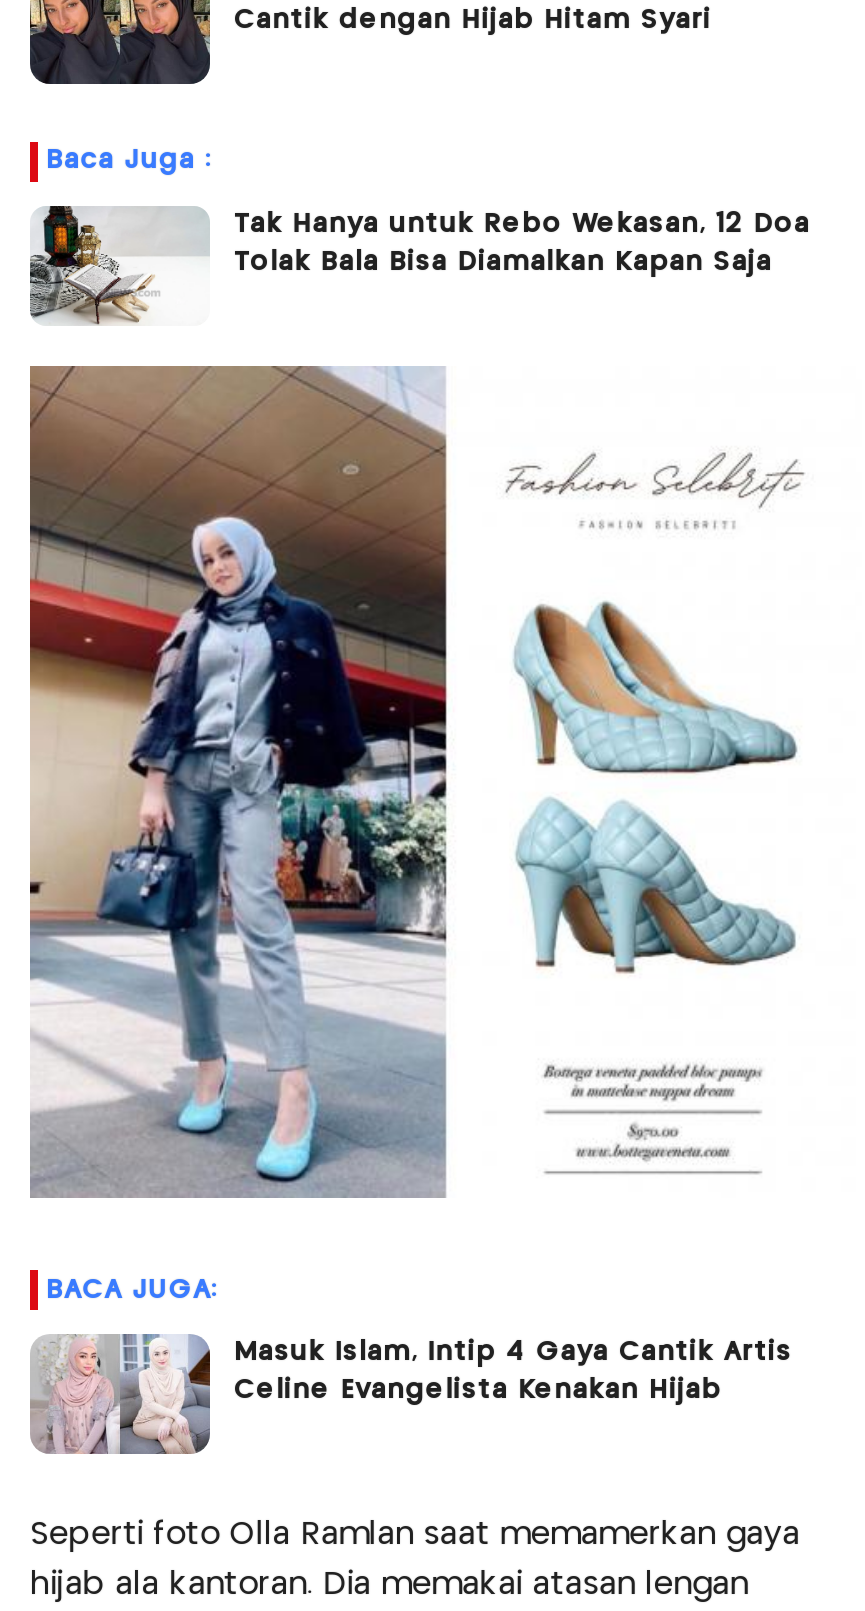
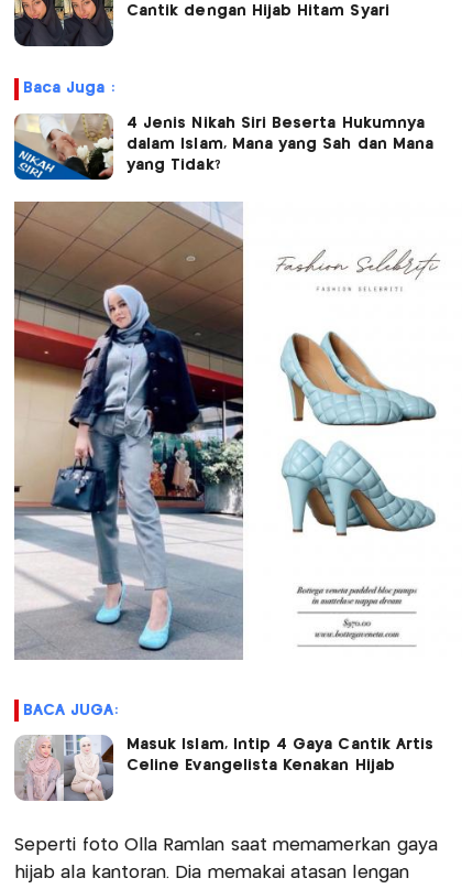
[28,204,810,326] [image] | Tak Hanya untuk Rebo Wekasan, 12 Doa | Tolak Bala Bisa Diamalkan Kapan Saja -> [13,113,433,181] [image] | 4 Jenis Nikah Siri Beserta Hukumnya | dalam Islam, Mana yang Sah dan Mana | yang Tidak?

